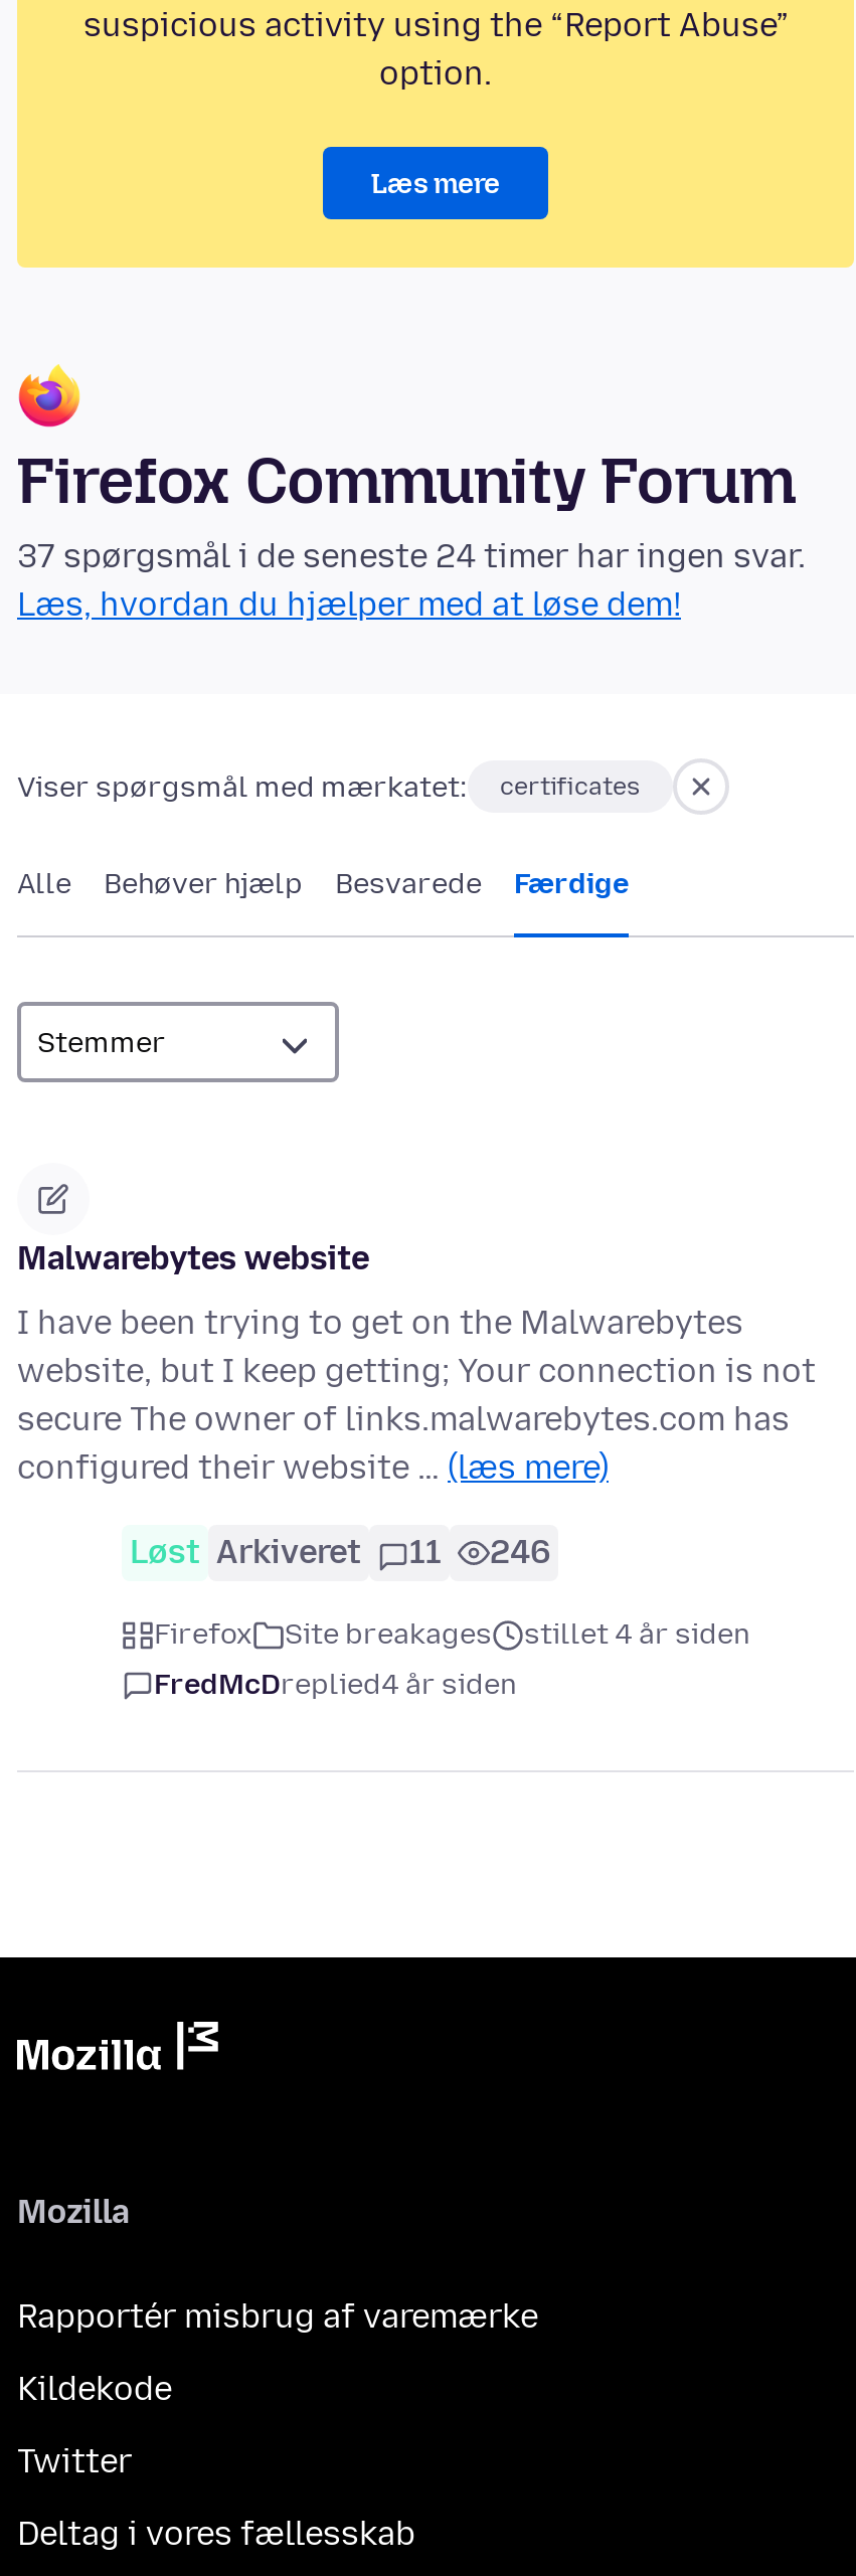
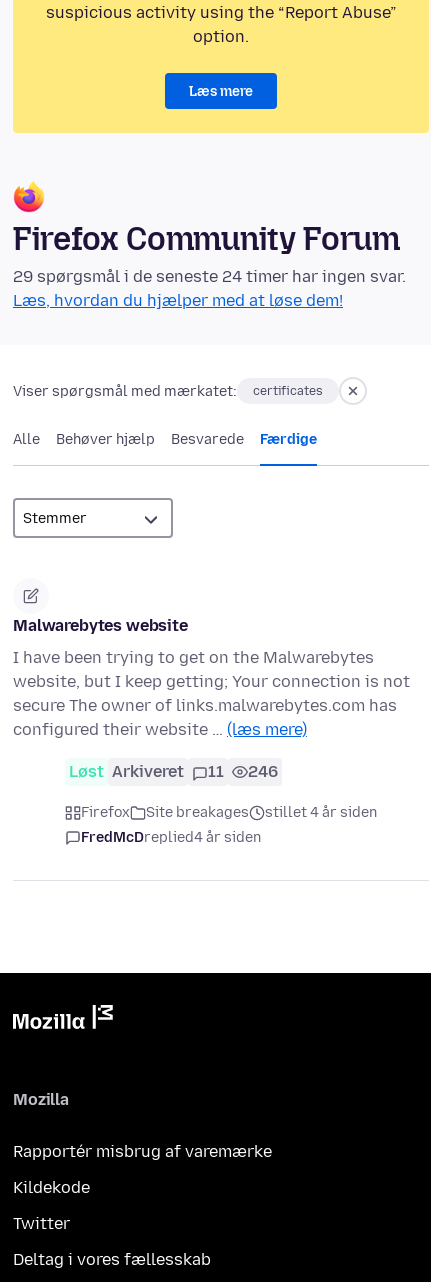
[17,538,806,576] 37 spørgsmål i de seneste 24 timer har ingen svar. -> [13,267,406,286] 29 spørgsmål i de seneste 24 timer har ingen svar.

